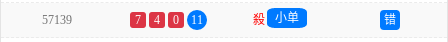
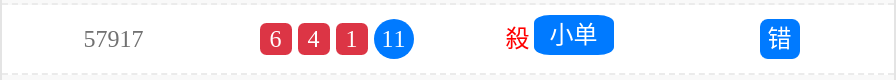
[42,13,72,27] 57139 -> [84,25,144,53] 57917
[135,13,141,27] 7 -> [270,25,282,53] 6
[173,13,179,27] 0 -> [346,25,358,53] 1

